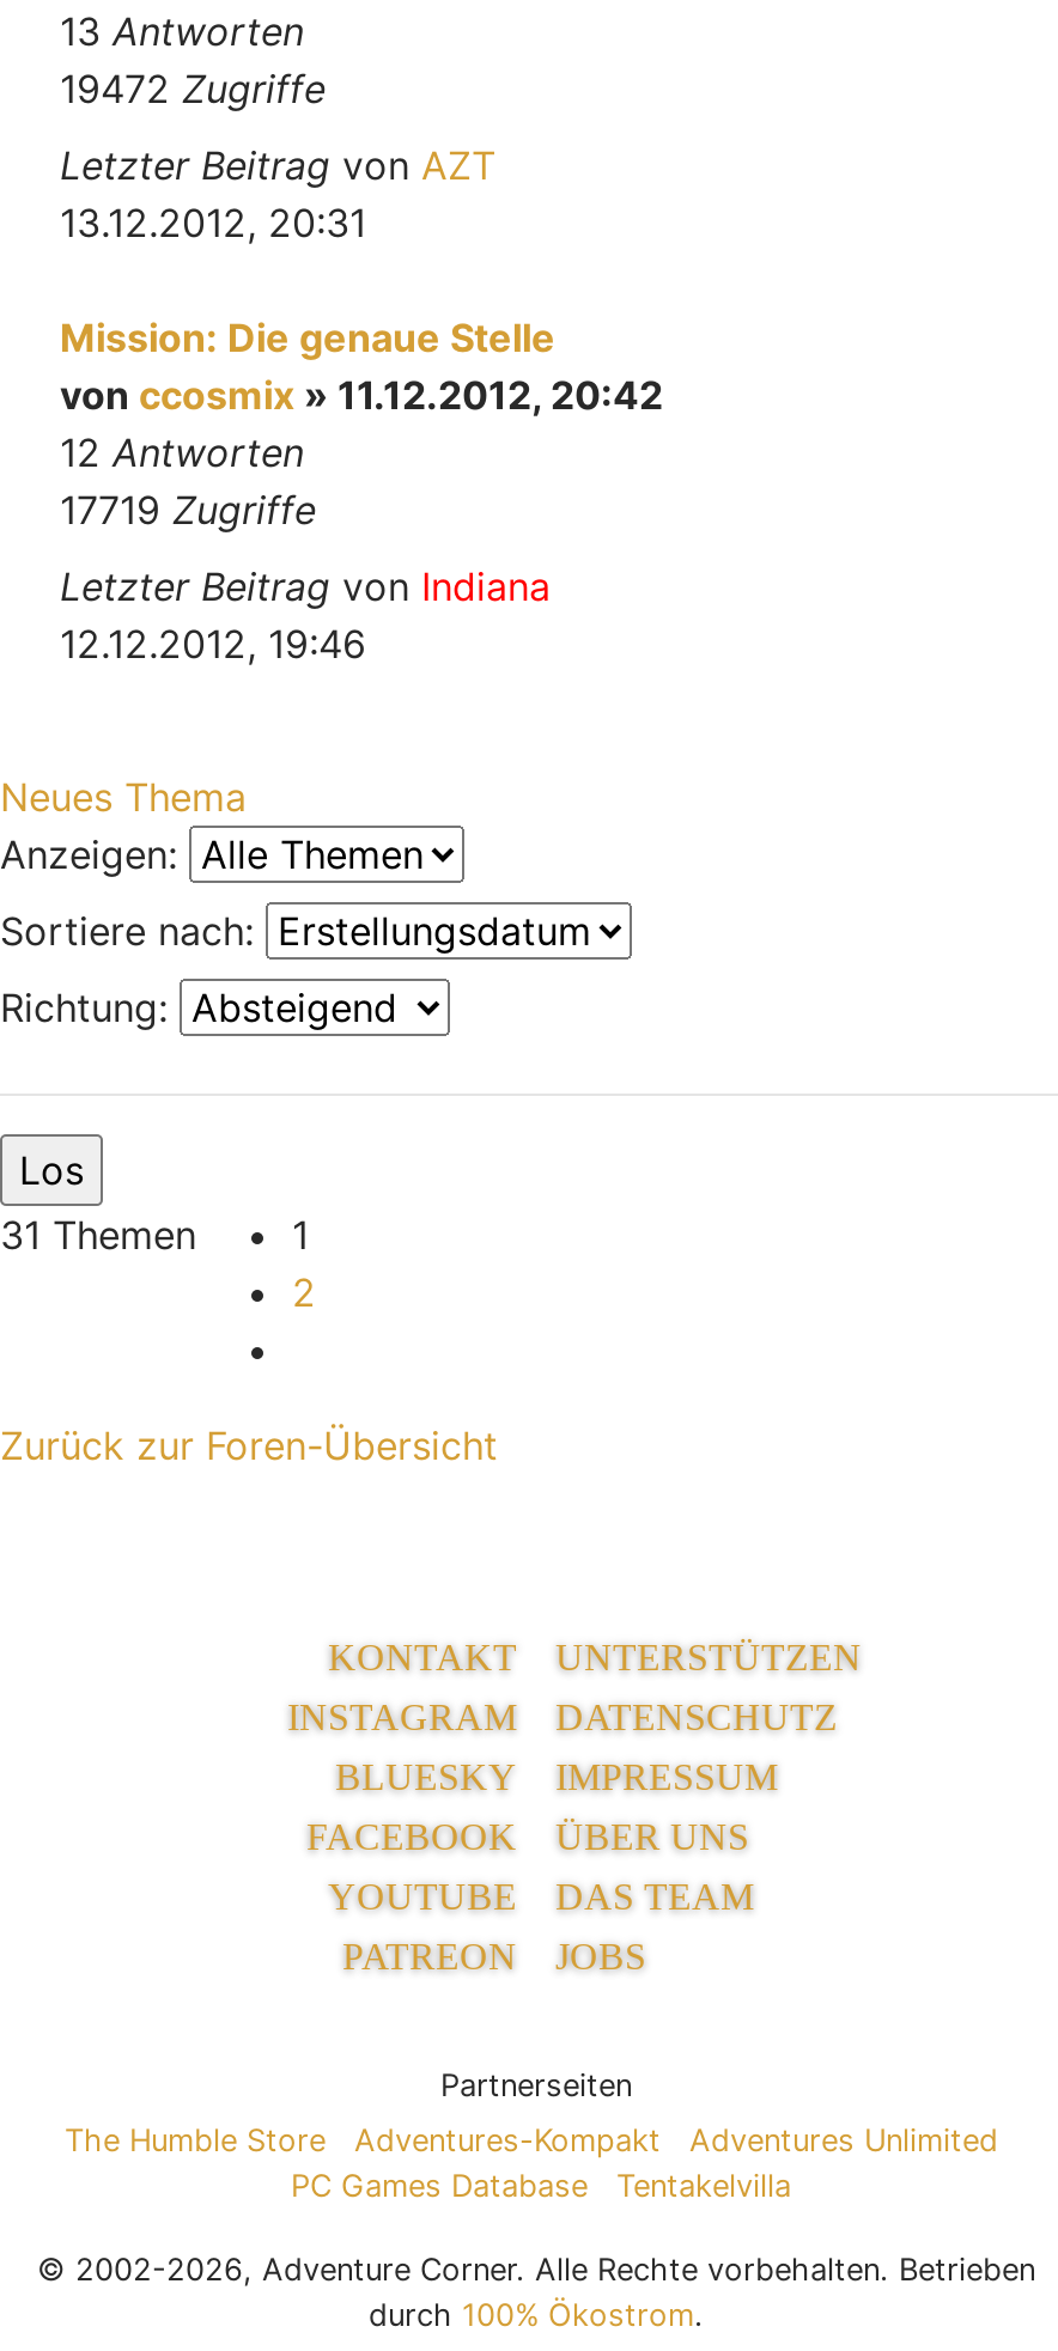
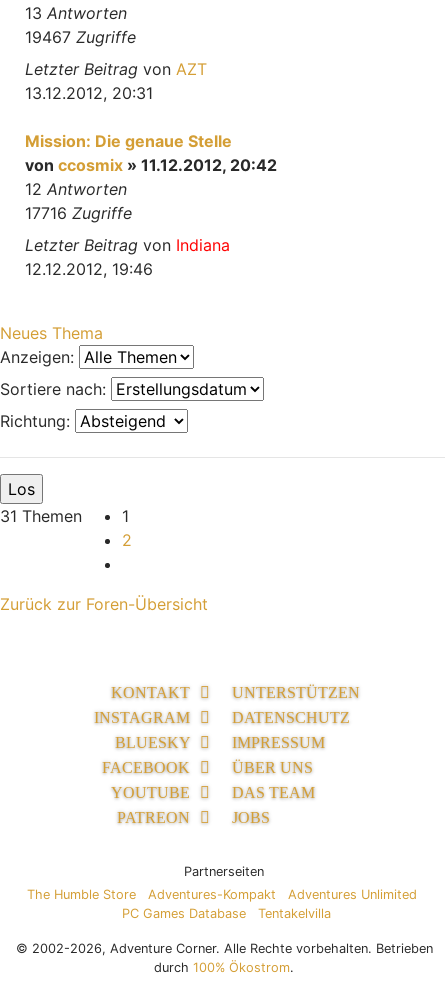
[60,65,326,112] 19472 Zugriffe -> [25,27,136,47] 19467 Zugriffe
[60,486,316,534] 17719 Zugriffe -> [25,203,132,223] 17716 Zugriffe

